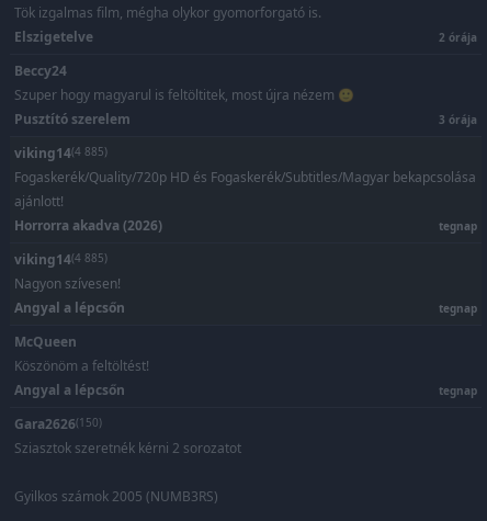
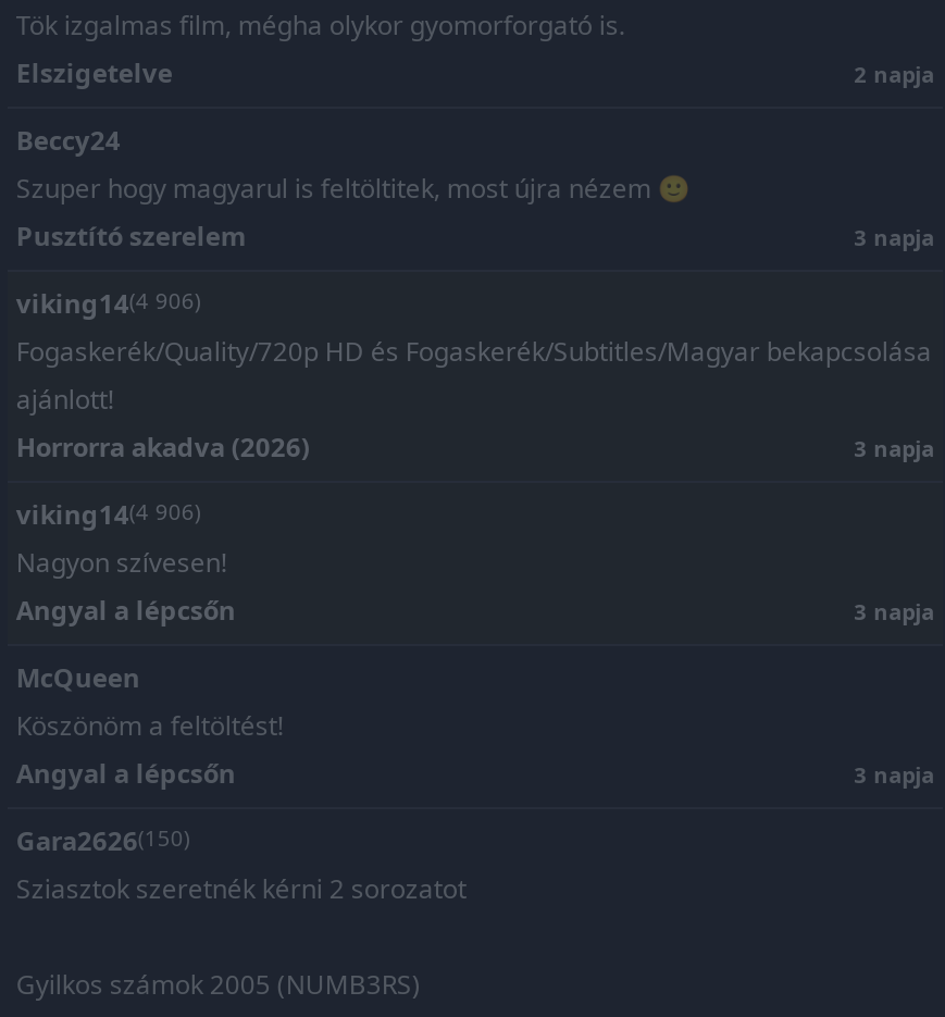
[439,30,477,45] 2 órája -> [854,59,934,89] 2 napja
[439,112,477,127] 3 órája -> [854,222,934,252] 3 napja
[14,144,107,162] viking14(4 885) -> [16,285,201,322] viking14(4 906)
[439,218,477,234] tegnap -> [854,433,934,463] 3 napja
[14,250,107,269] viking14(4 885) -> [16,496,201,533] viking14(4 906)
[439,301,477,316] tegnap -> [854,596,934,627] 3 napja
[439,383,477,398] tegnap -> [854,759,934,790] 3 napja

